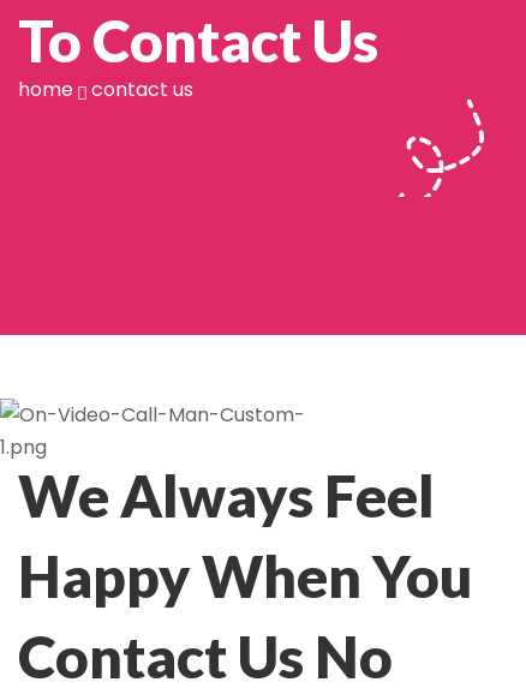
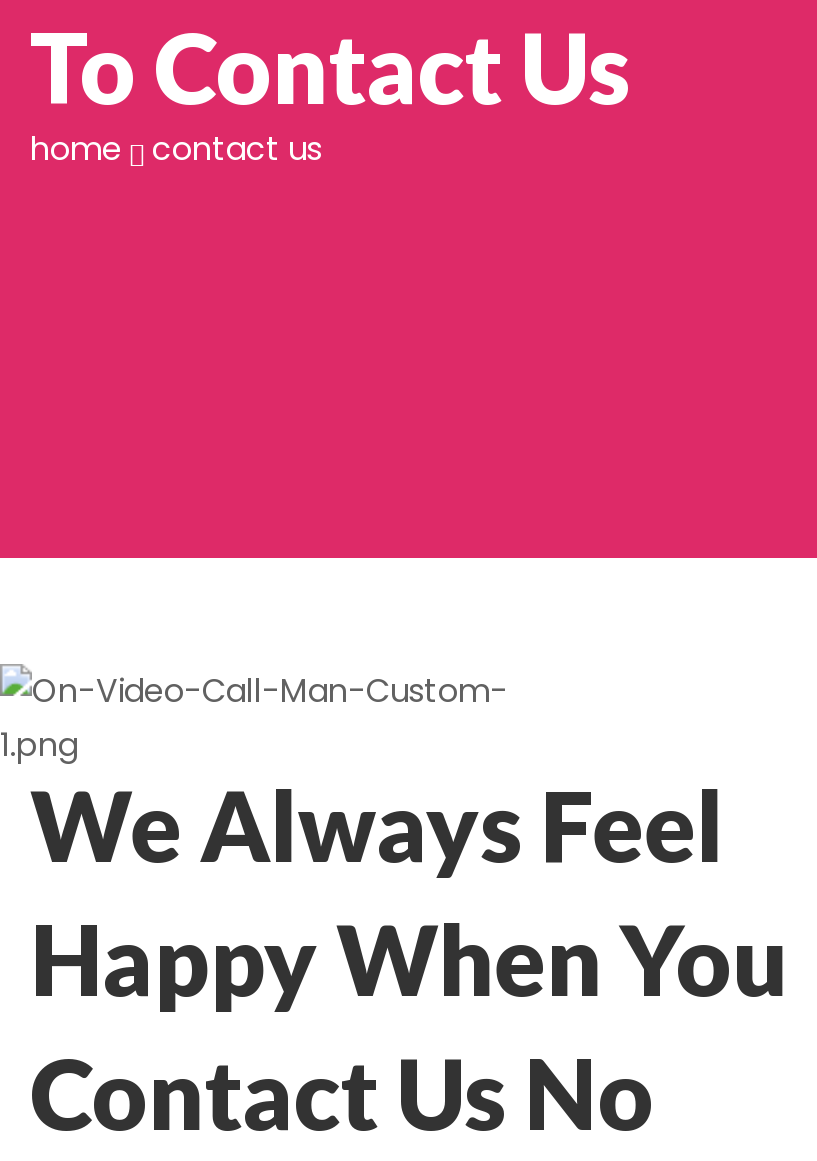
[398,98,485,198] [image] -> none

